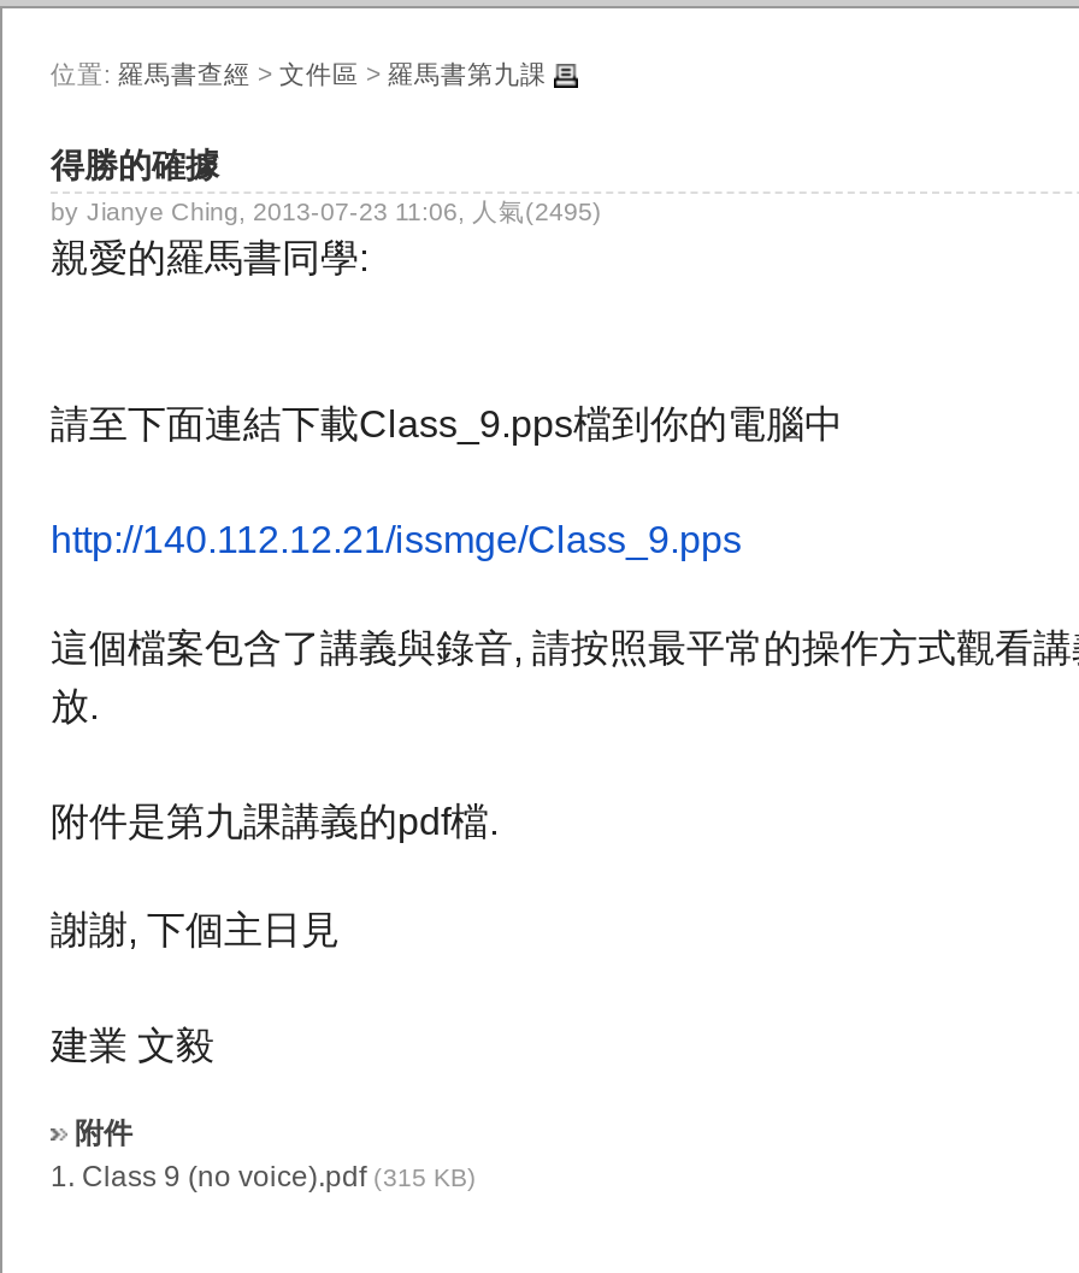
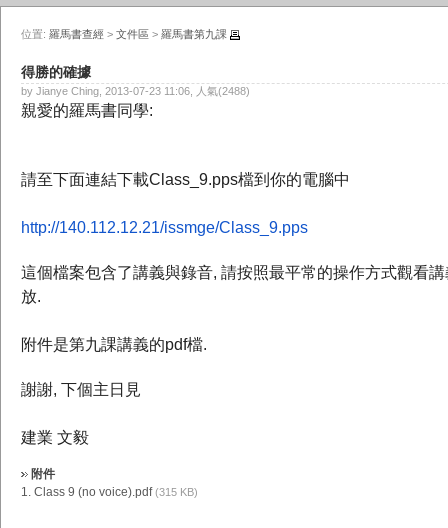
[51,196,602,225] by Jianye Ching, 2013-07-23 11:06, 人氣(2495) -> [21,85,250,97] by Jianye Ching, 2013-07-23 11:06, 人氣(2488)

